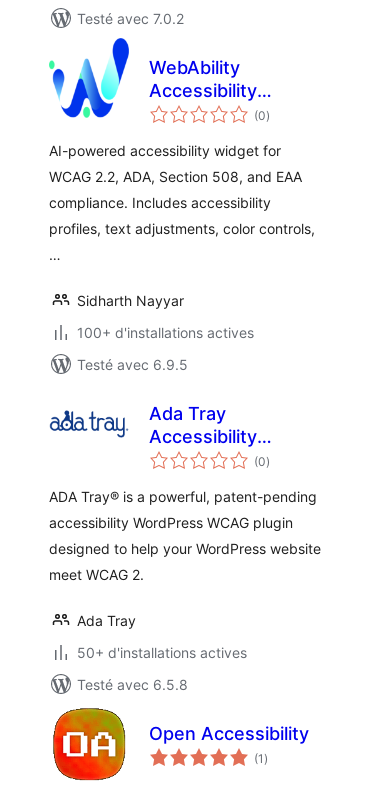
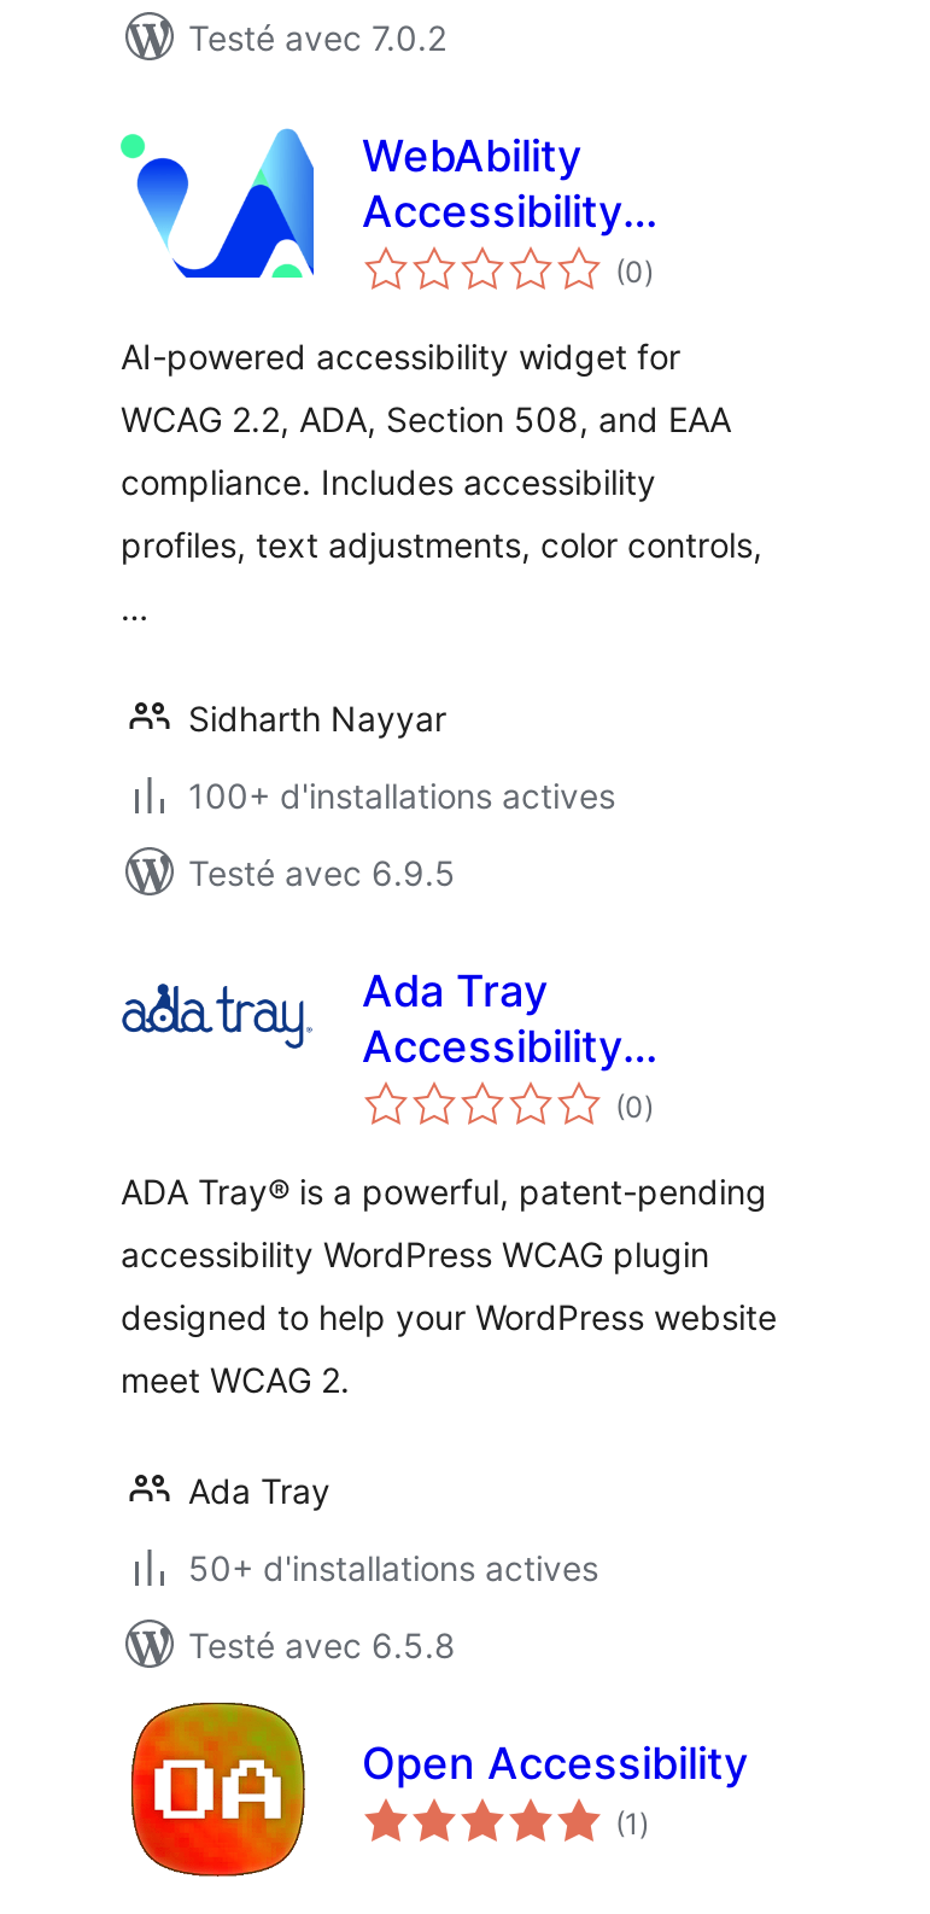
[52,37,130,118] [image] -> [125,84,316,280] [image]

